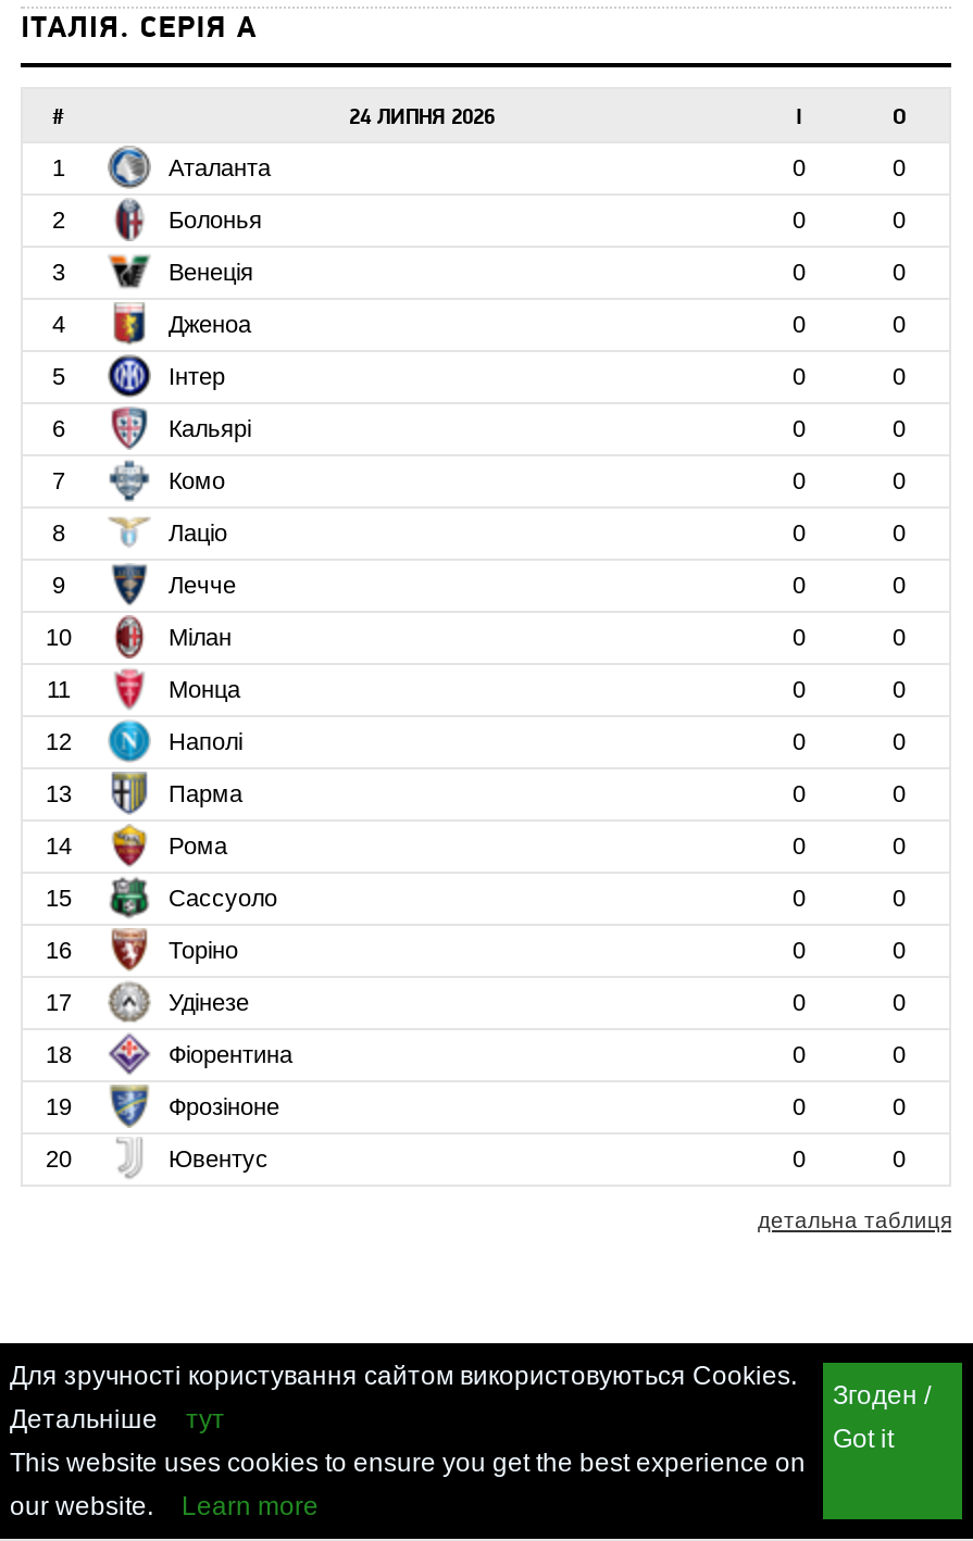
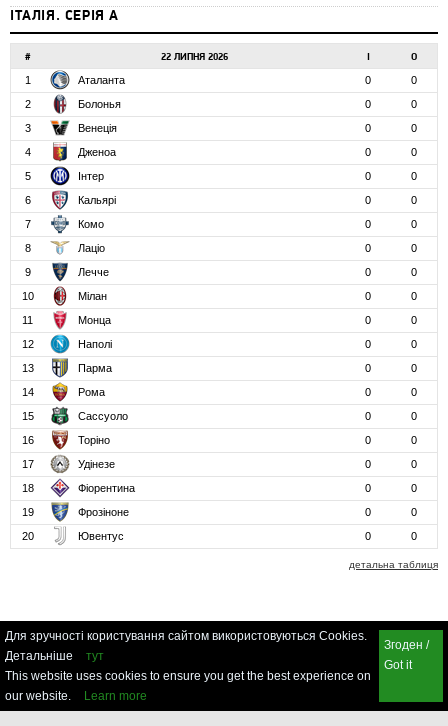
[349,107,495,131] 24 ЛИПНЯ 2026 -> [161,52,228,63] 22 ЛИПНЯ 2026

